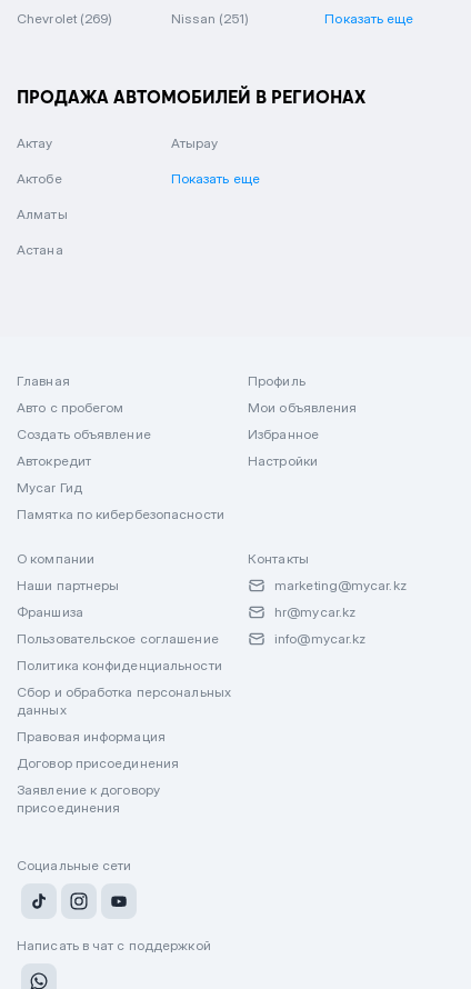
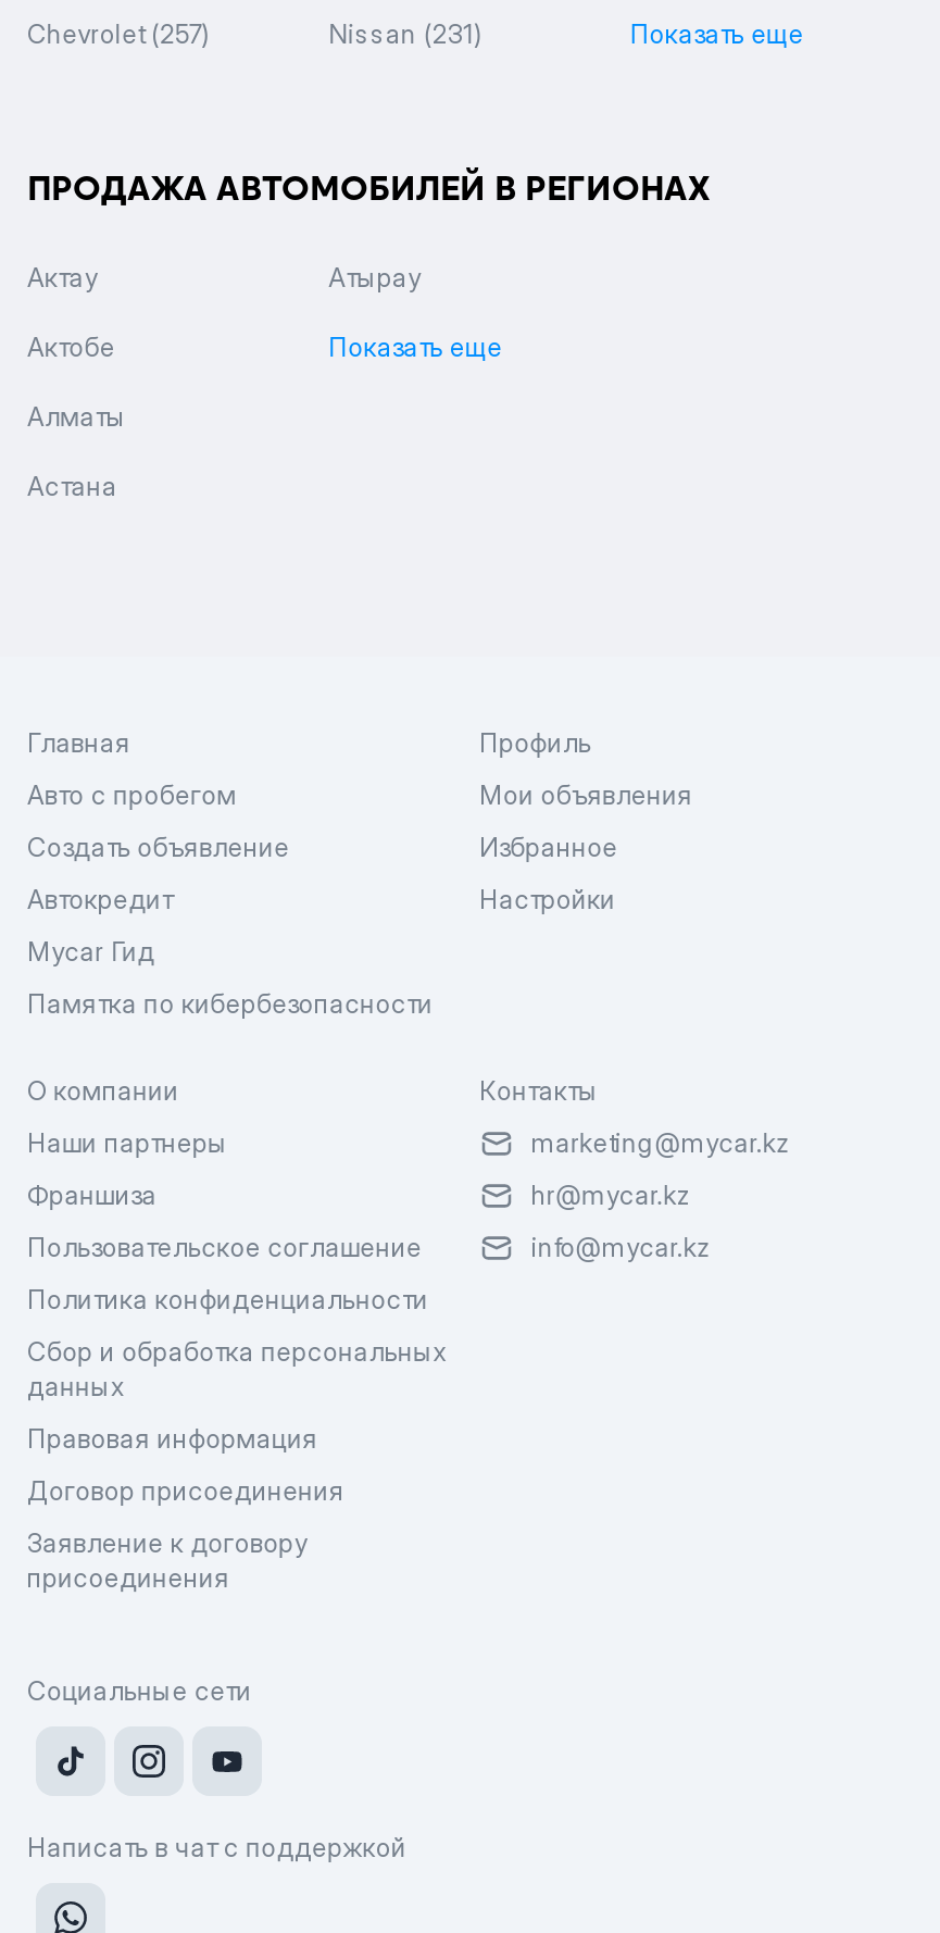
[17,10,113,27] Chevrolet (269) -> [27,17,211,50] Chevrolet (257)
[171,10,249,27] Nissan (251) -> [329,17,483,50] Nissan (231)

